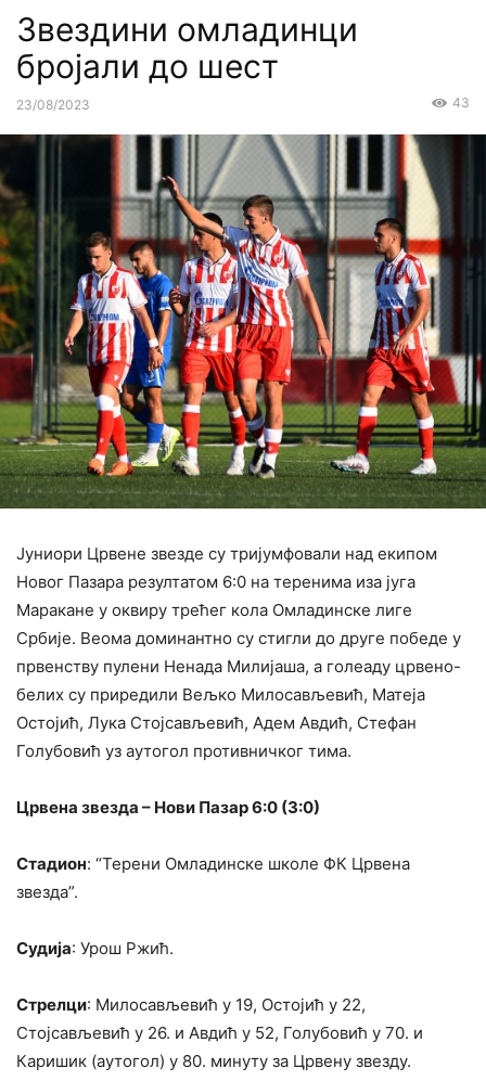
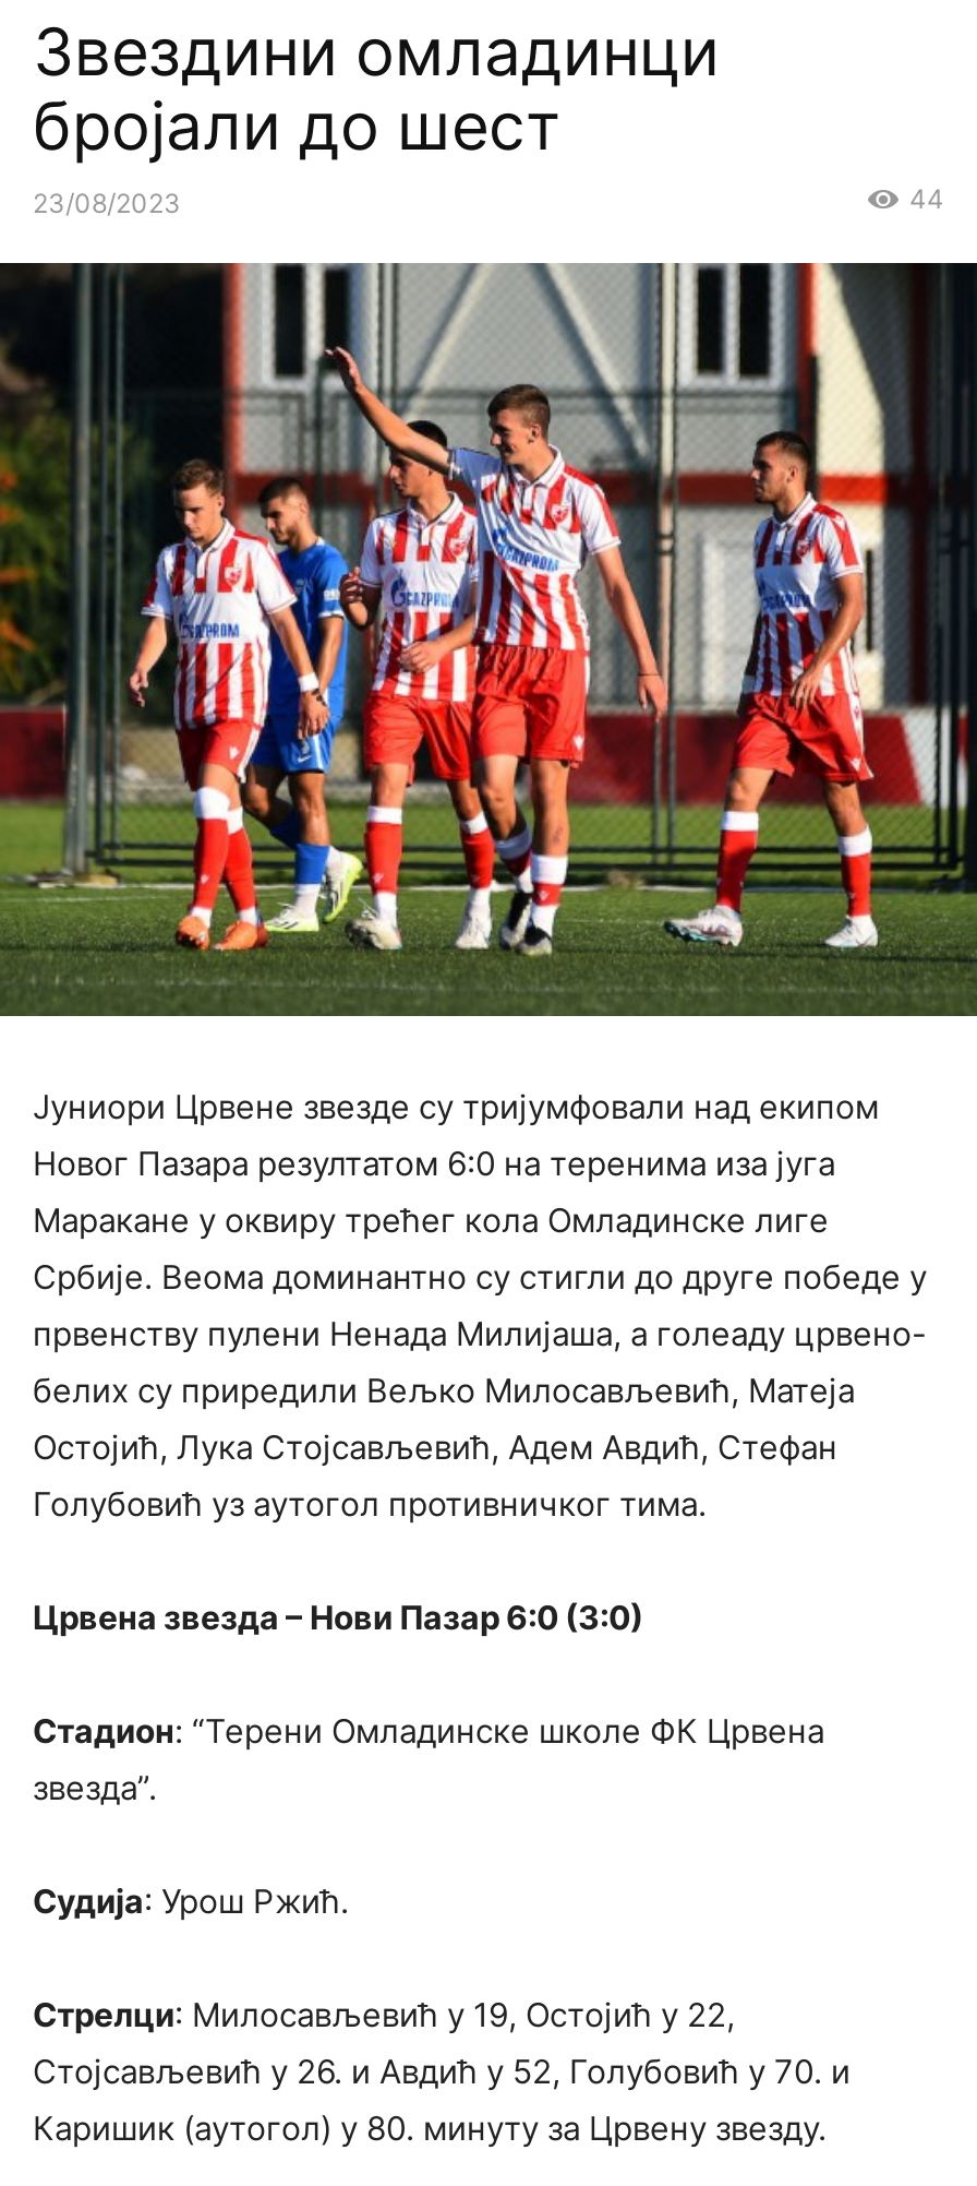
[452,94,470,111] 43 -> [909,182,944,215] 44

